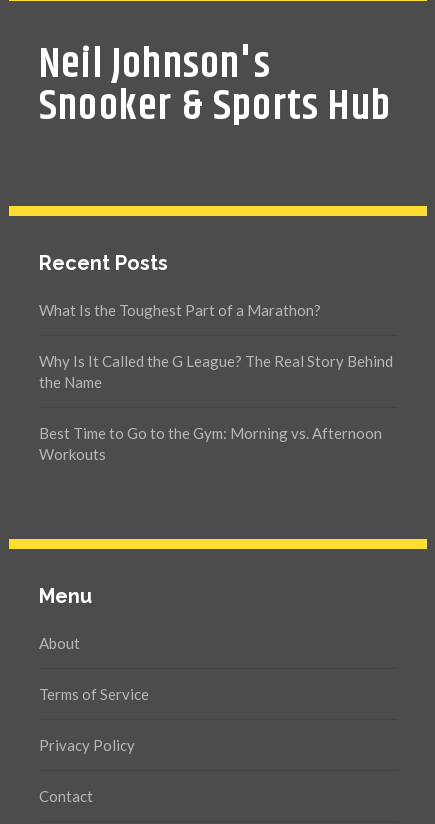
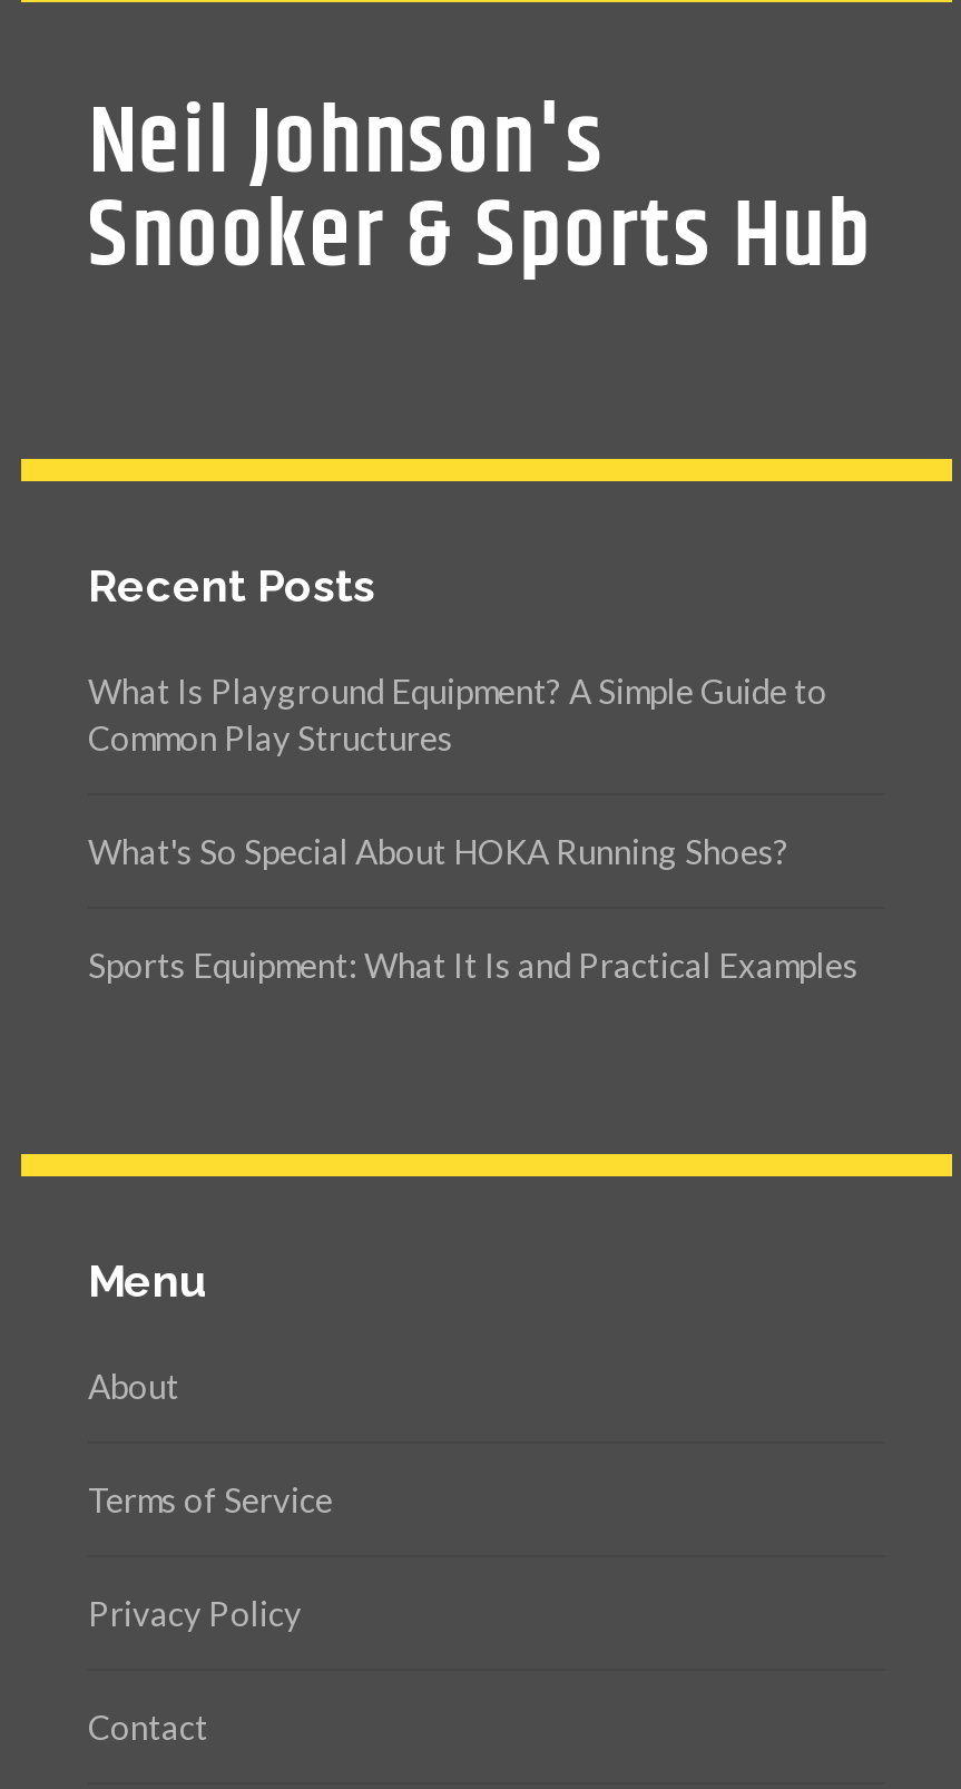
[39,301,321,319] What Is the Toughest Part of a Marathon? -> [88,671,827,758] What Is Playground Equipment? A Simple Guide to | Common Play Structures
[39,352,393,391] Why Is It Called the G League? The Real Story Behind | the Name -> [88,831,790,872] What's So Special About HOKA Running Shoes?
[39,424,382,463] Best Time to Go to the Gym: Morning vs. Afternoon | Workouts -> [88,945,859,985] Sports Equipment: What It Is and Practical Examples

